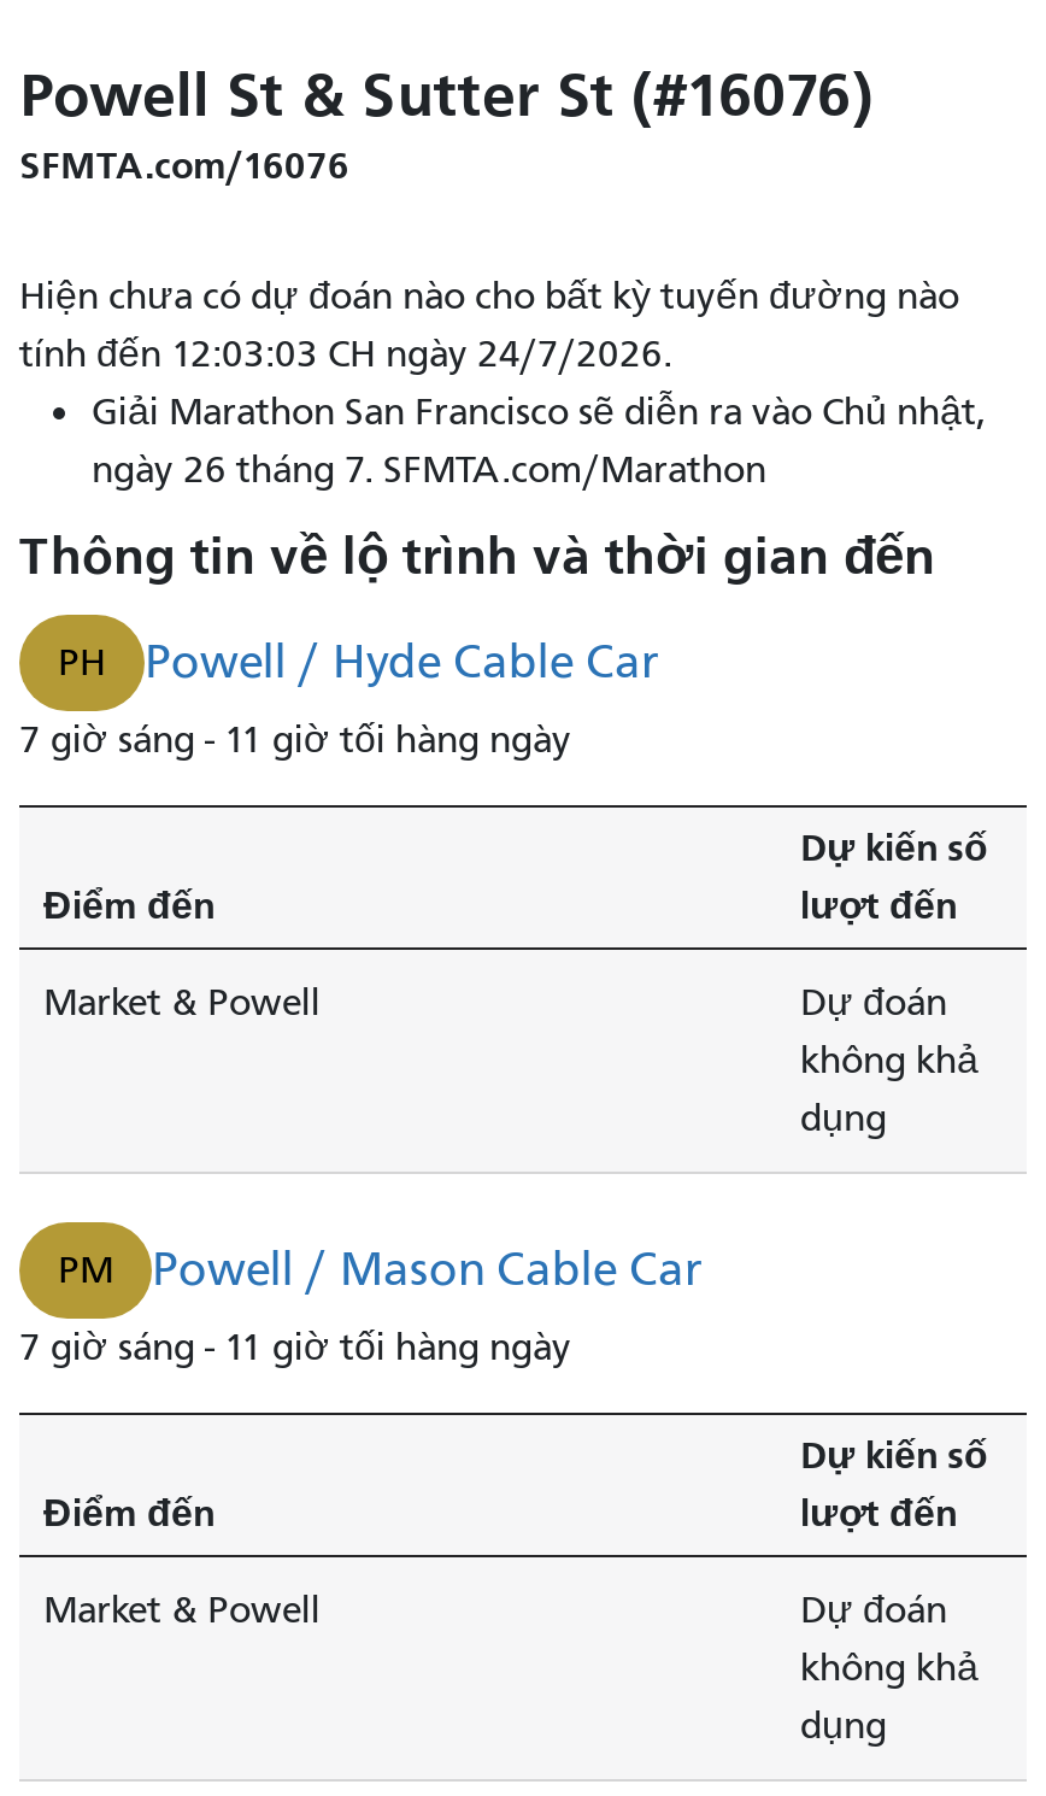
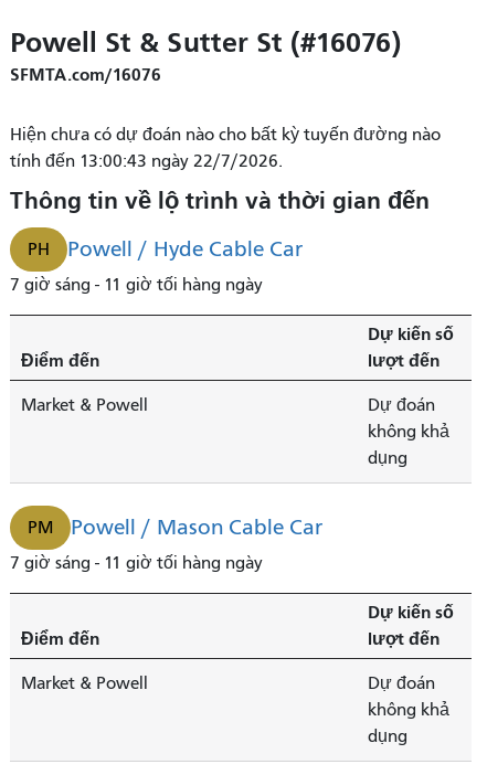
[19,332,986,491] tính đến 12:03:03 CH ngày 24/7/2026. | Giải Marathon San Francisco sẽ diễn ra vào Chủ nhật, | ngày 26 tháng 7. SFMTA.com/Marathon -> [10,151,283,171] tính đến 13:00:43 ngày 22/7/2026.

